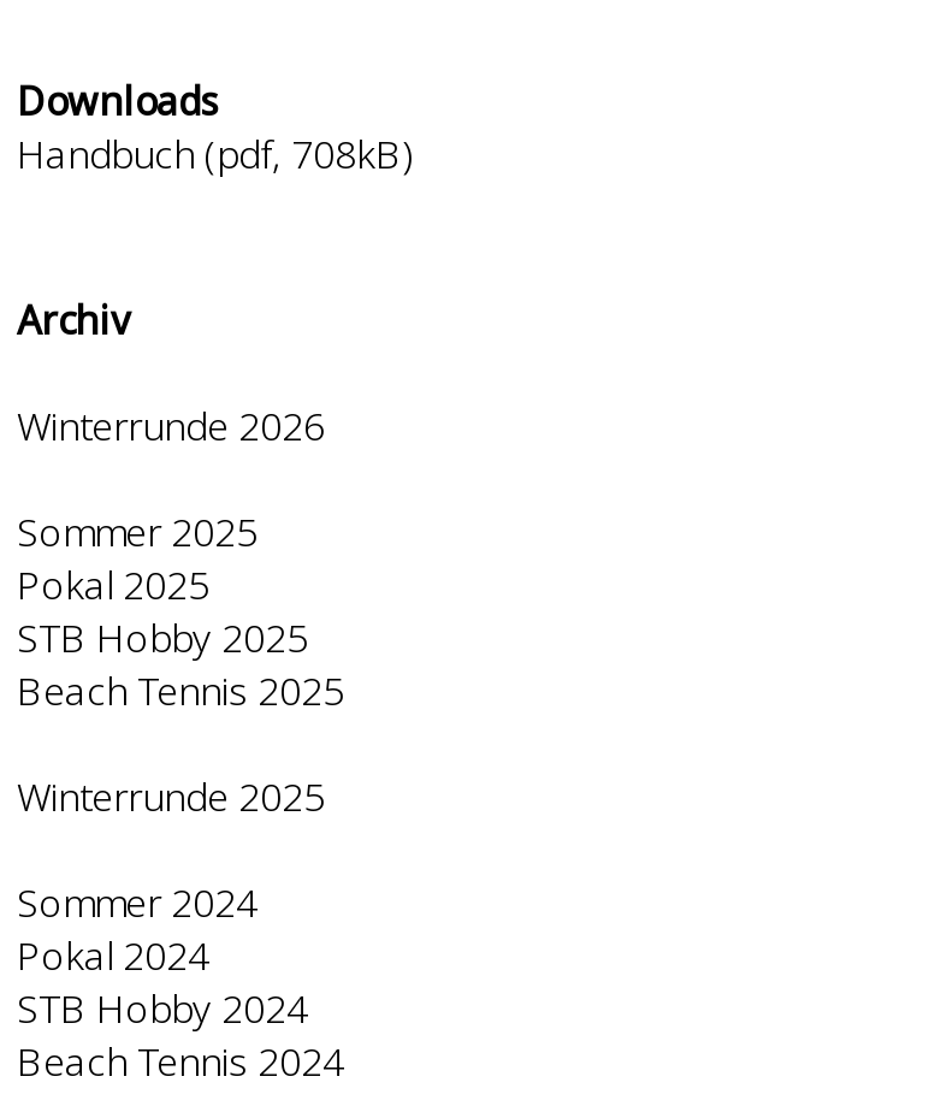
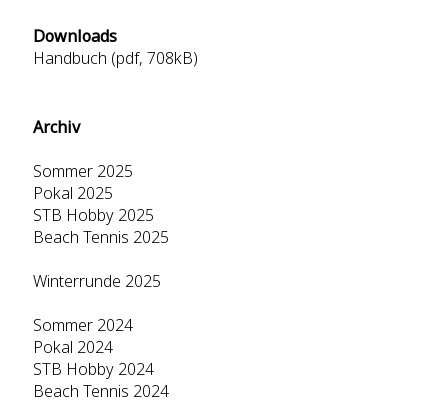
[17,400,325,453] Winterrunde 2026 -> none

